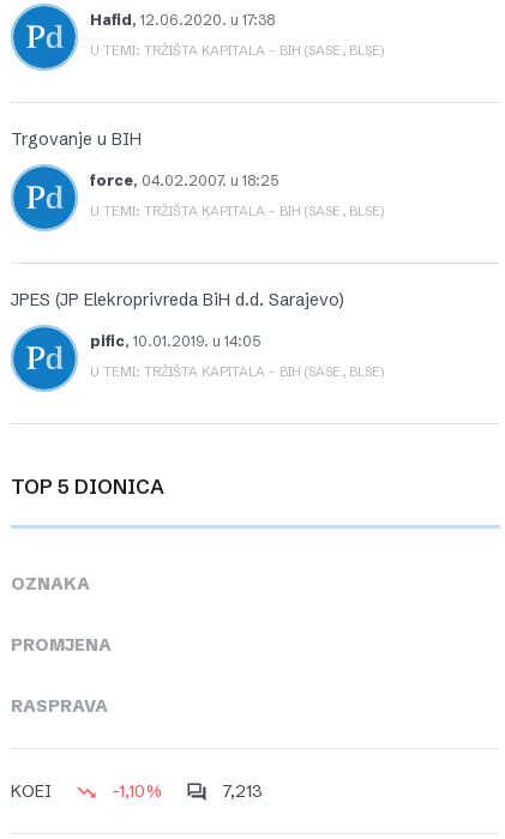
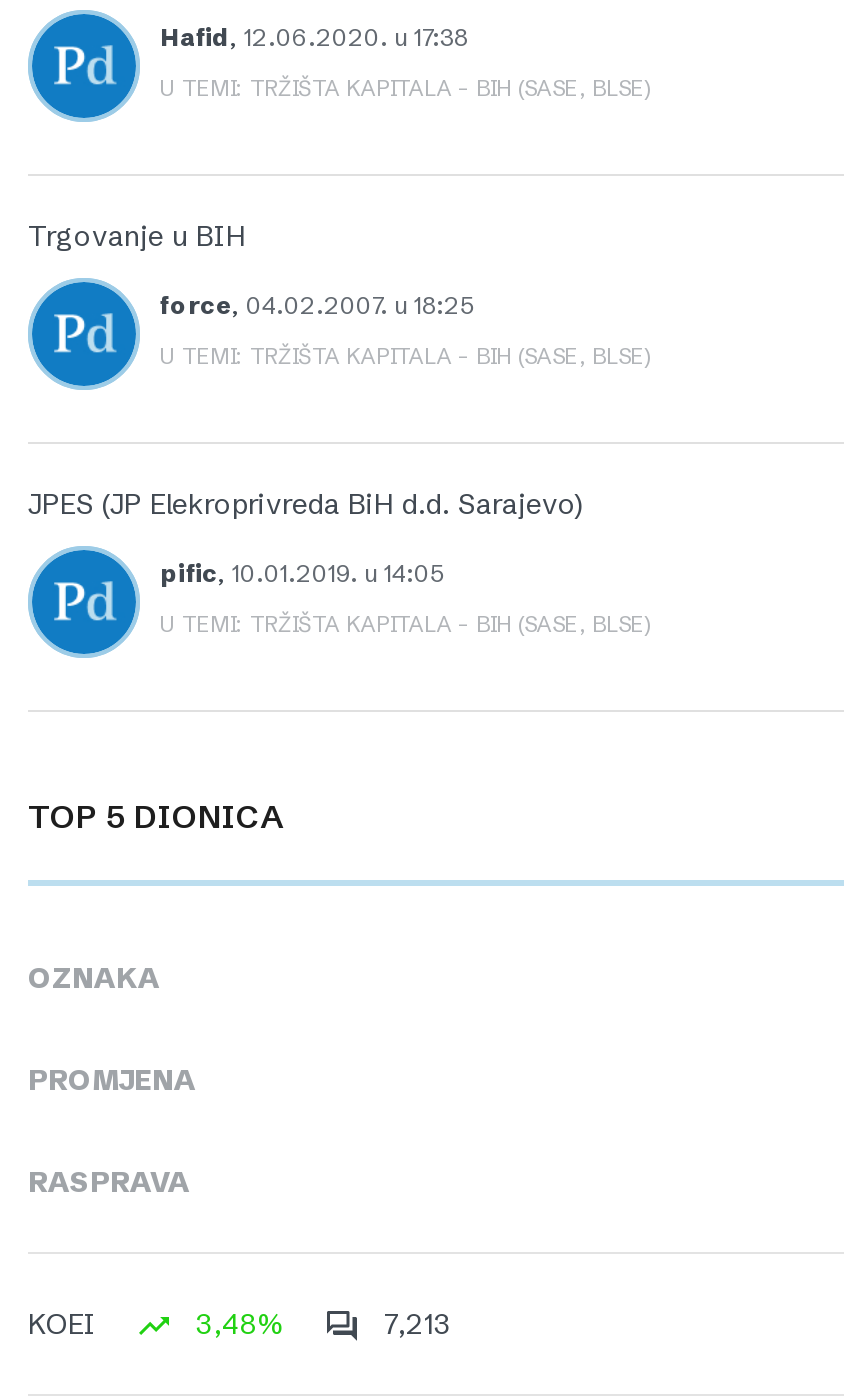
[107,780,162,802] -1,10% -> [188,1306,284,1342] 3,48%

